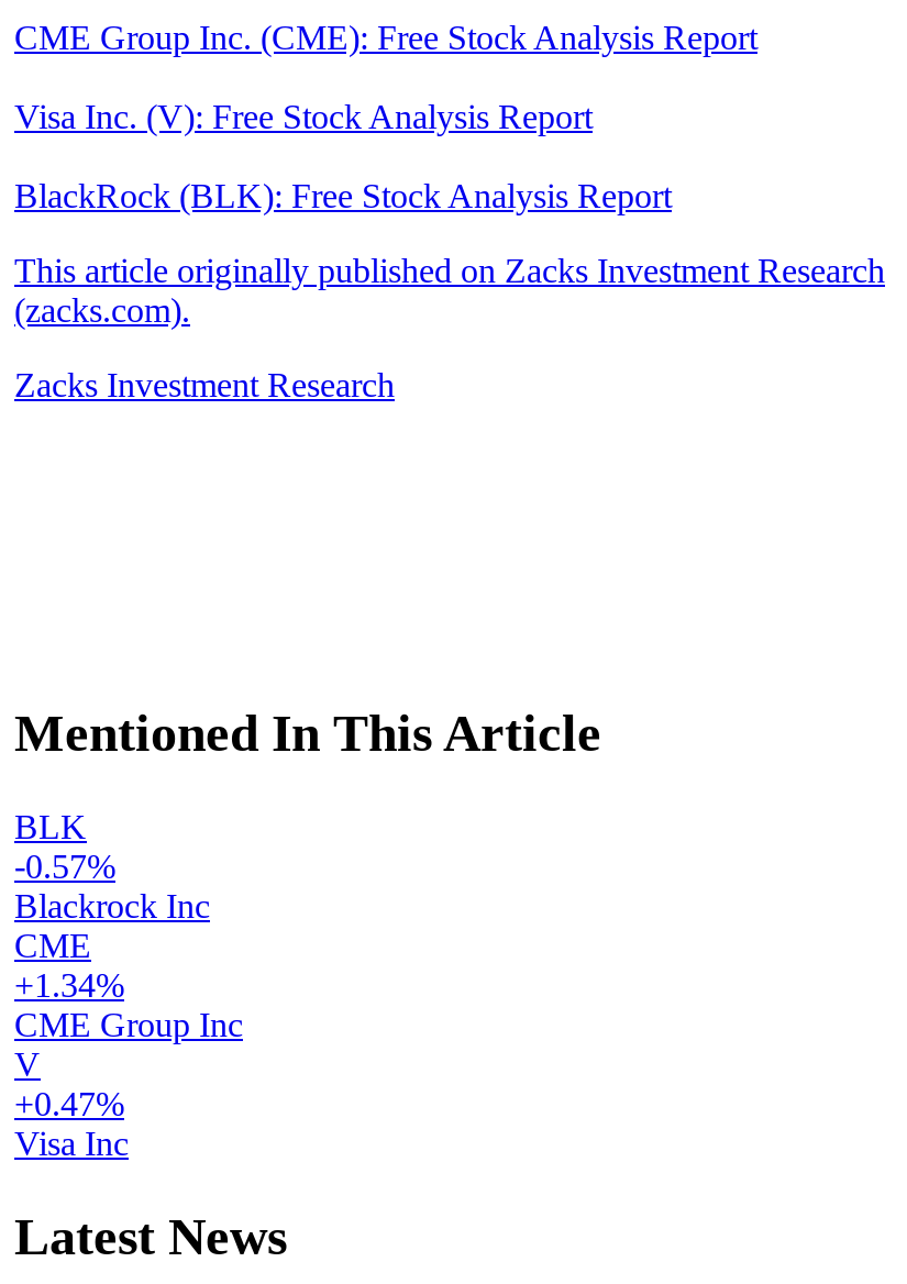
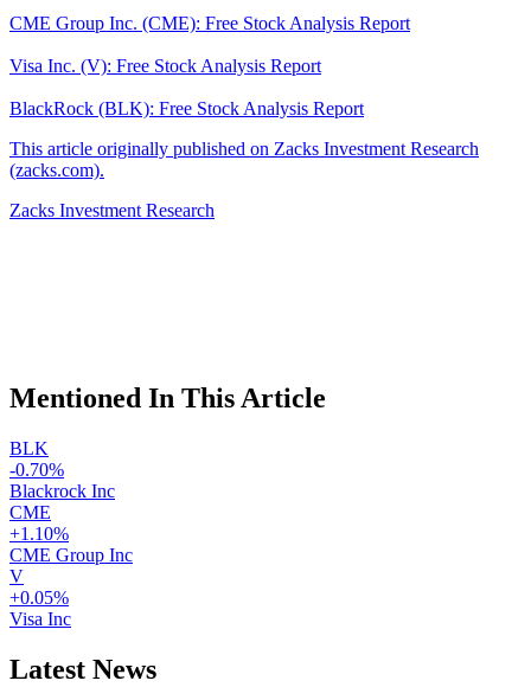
[14,847,115,885] -0.57% -> [9,459,64,479] -0.70%
[14,966,124,1003] +1.34% -> [9,523,69,543] +1.10%
[14,1085,124,1122] +0.47% -> [9,587,69,607] +0.05%

